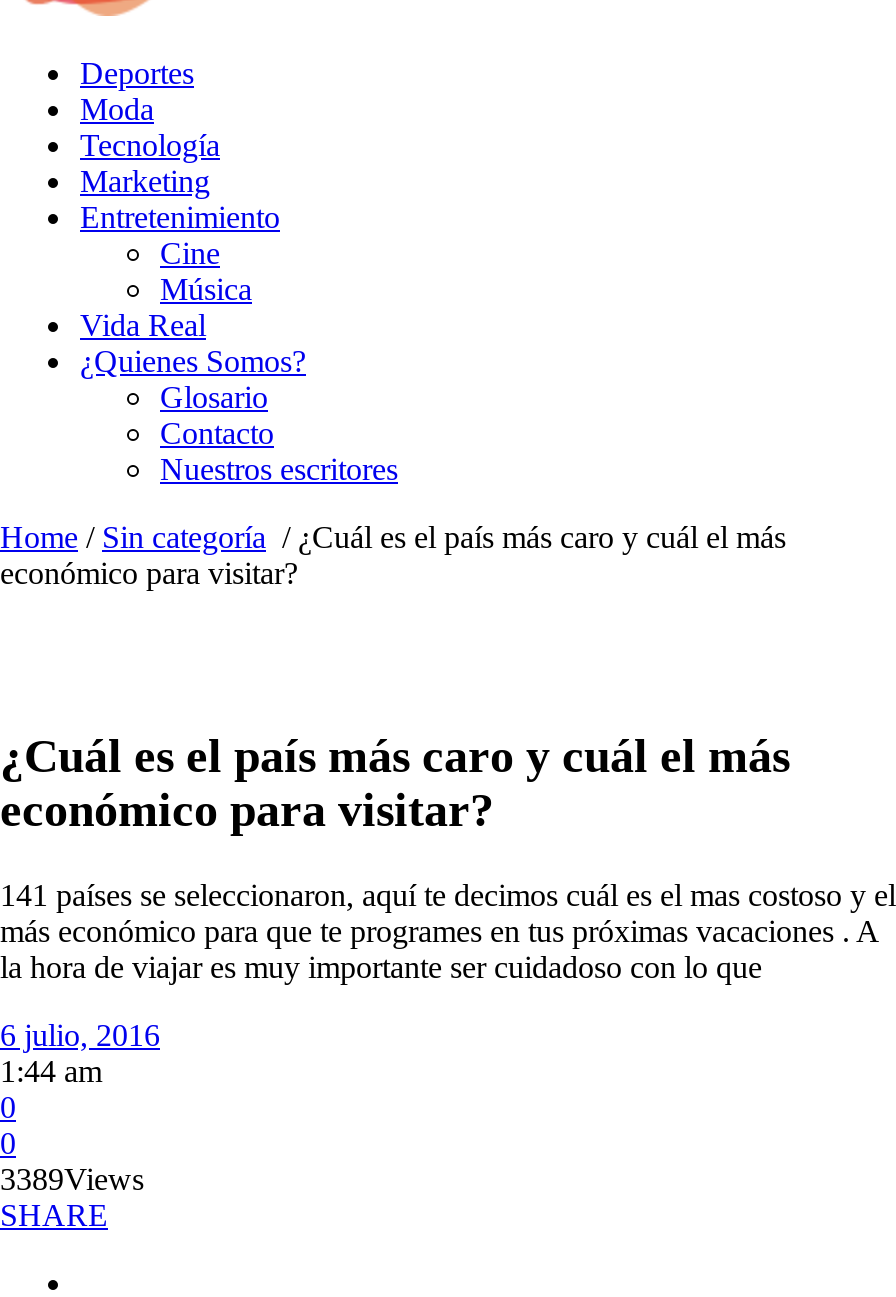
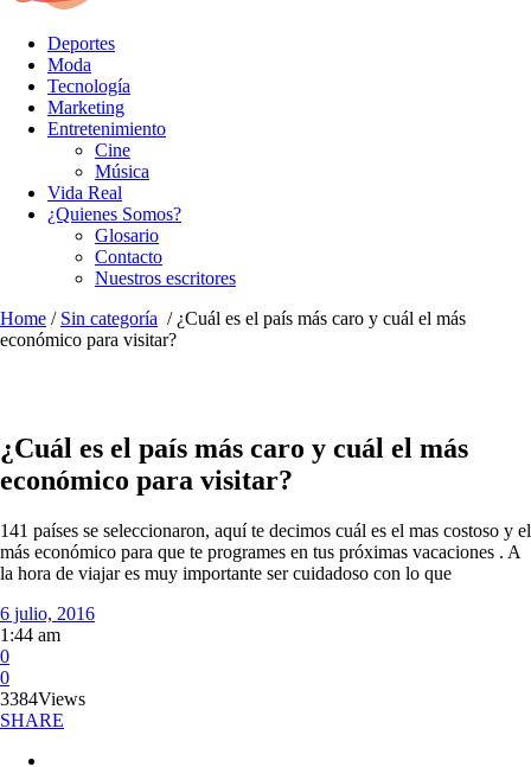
[0,1162,144,1196] 3389Views -> [0,689,85,709] 3384Views

